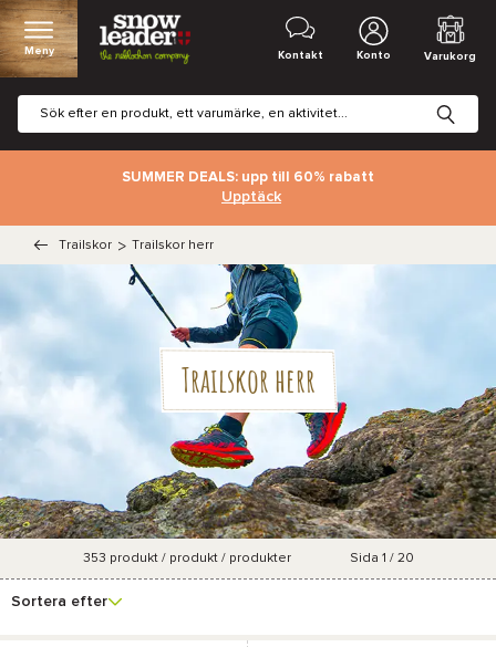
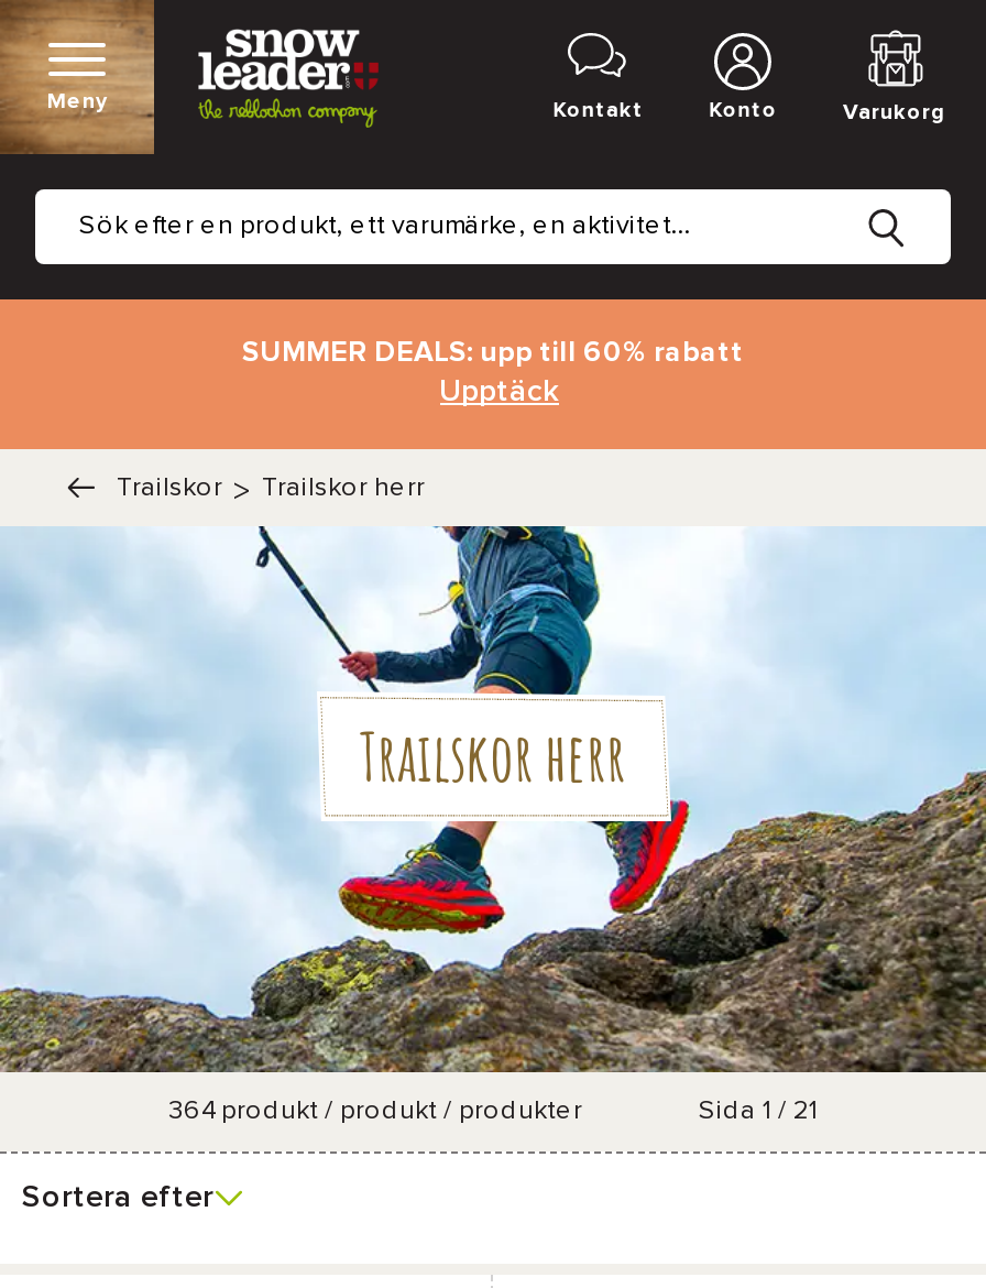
[82,552,291,565] 353 produkt / produkt / produkter -> [168,1099,582,1125] 364 produkt / produkt / produkter
[346,552,414,565] Sida 1 / 20 -> [692,1099,818,1125] Sida 1 / 21

